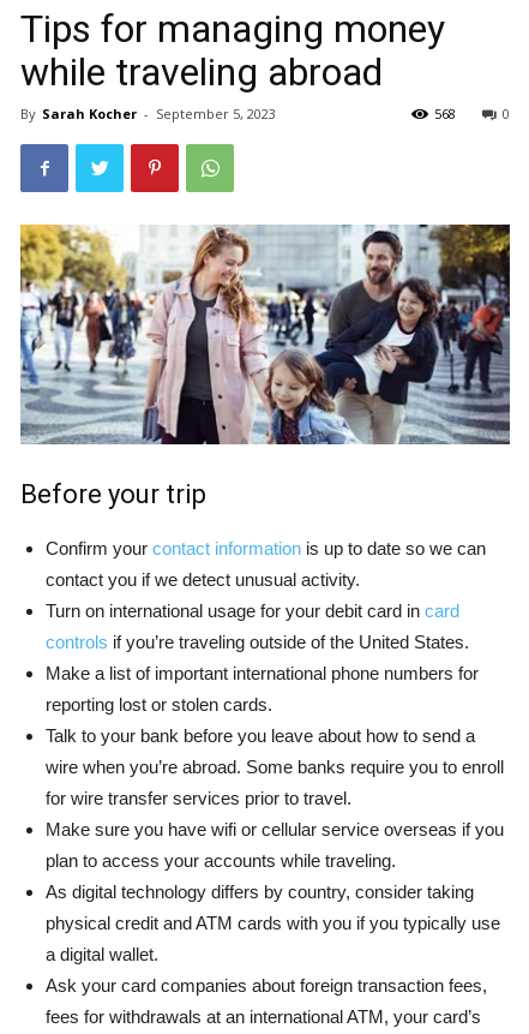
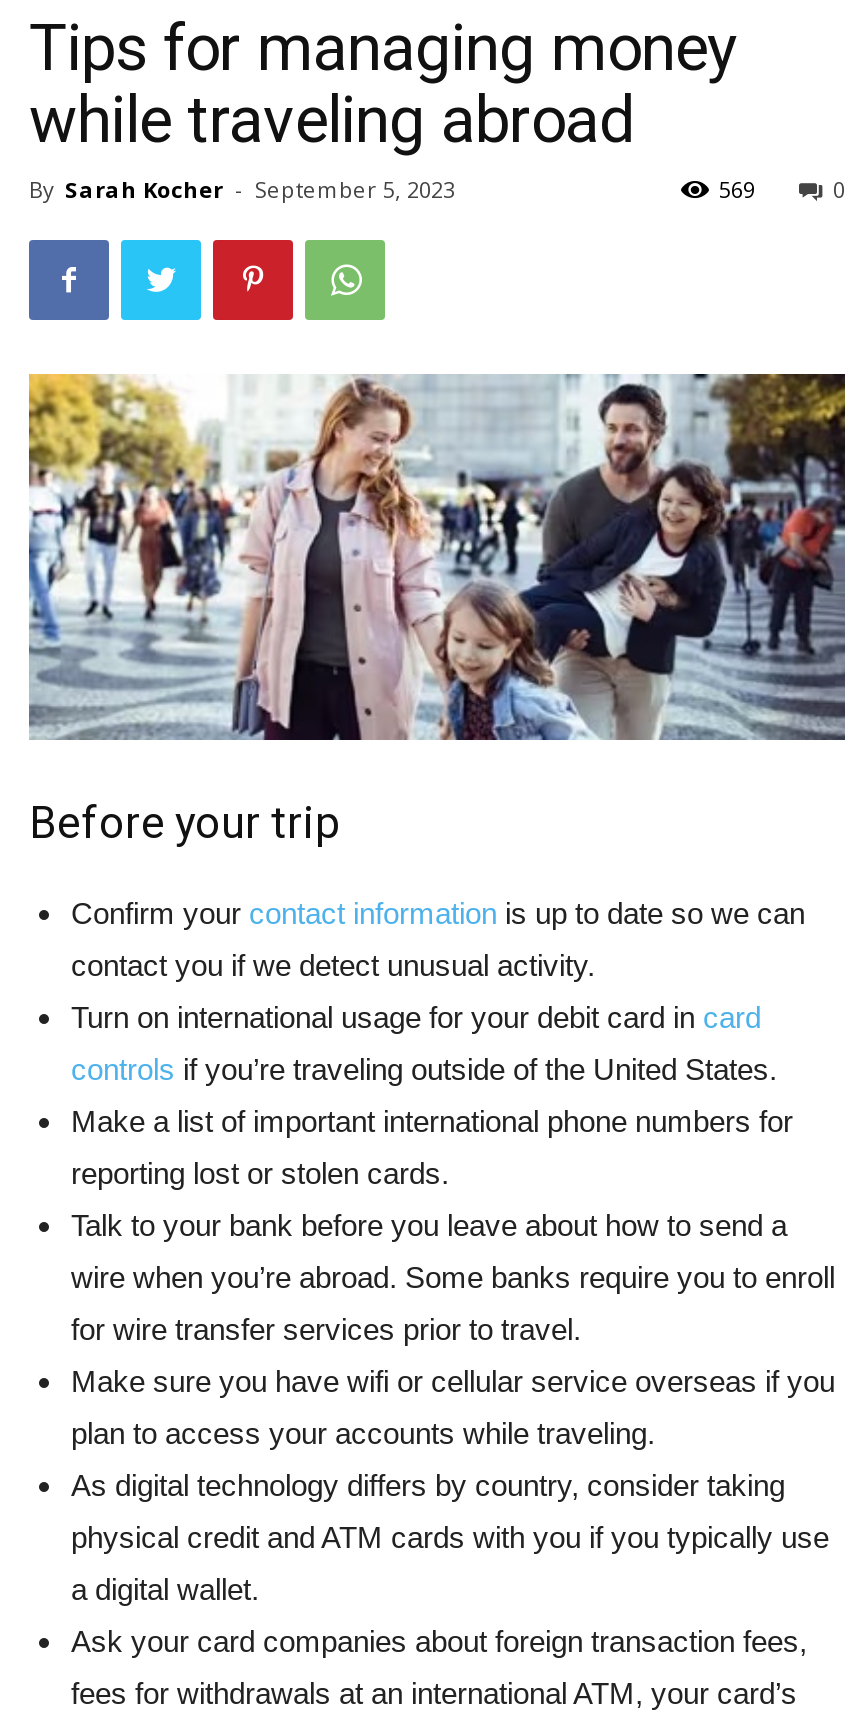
[434,104,456,122] 568 -> [719,174,755,204] 569

